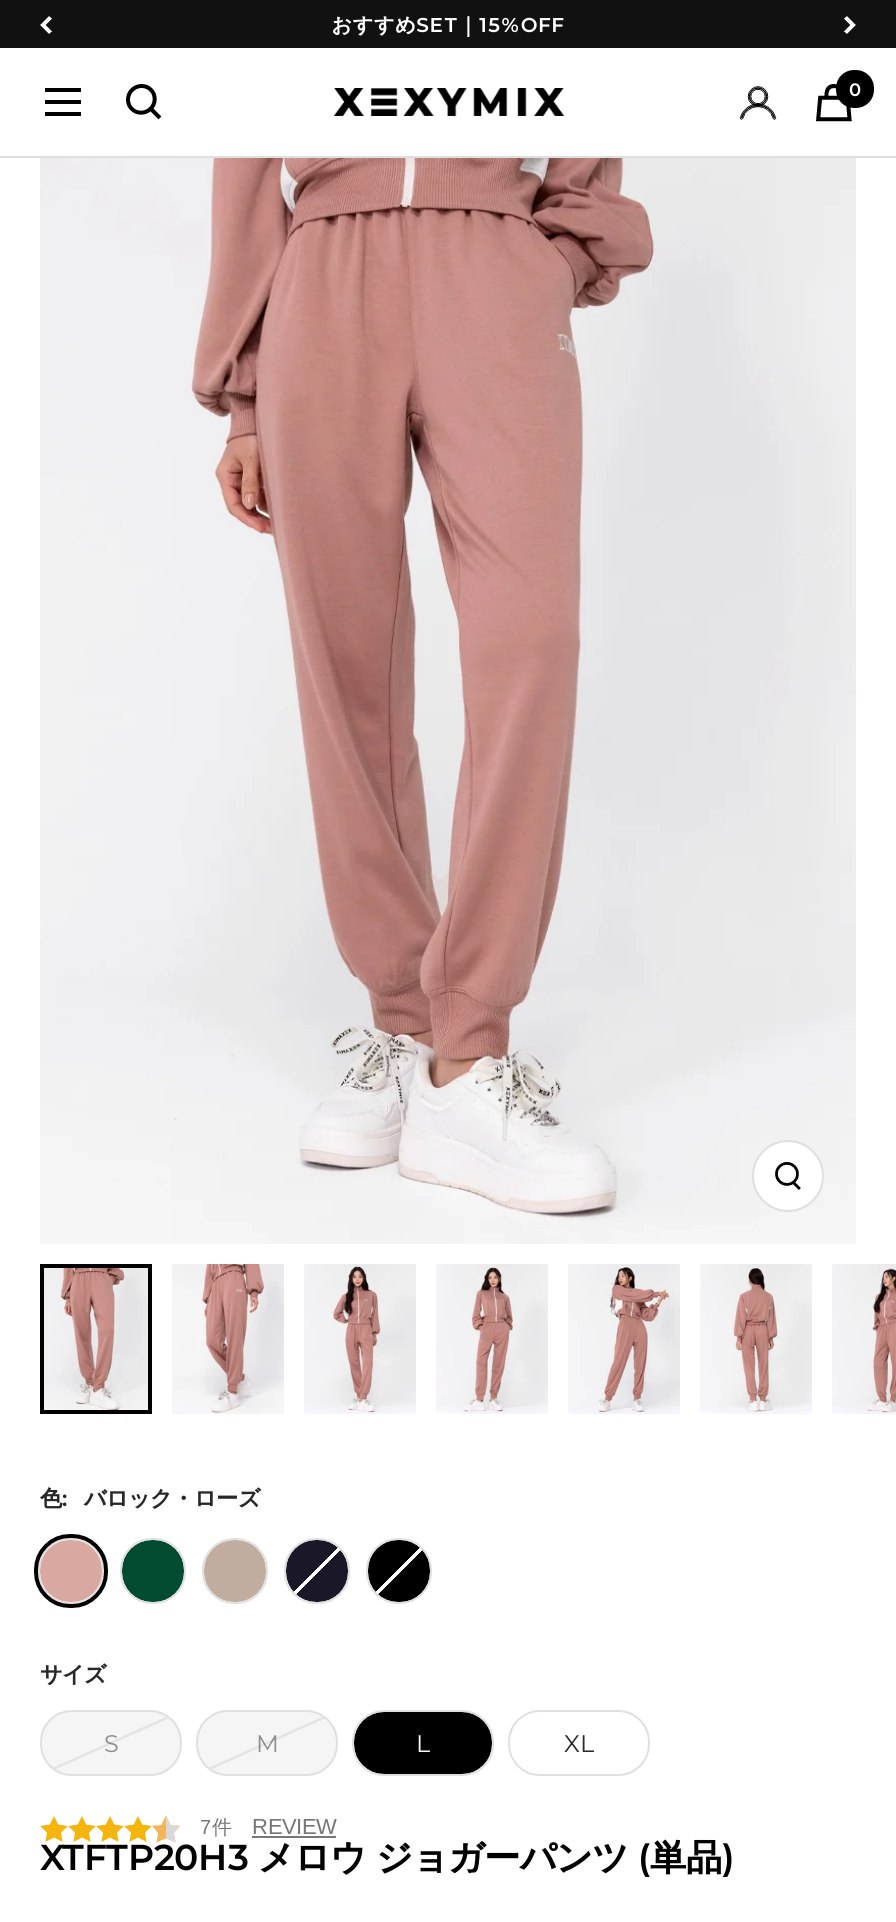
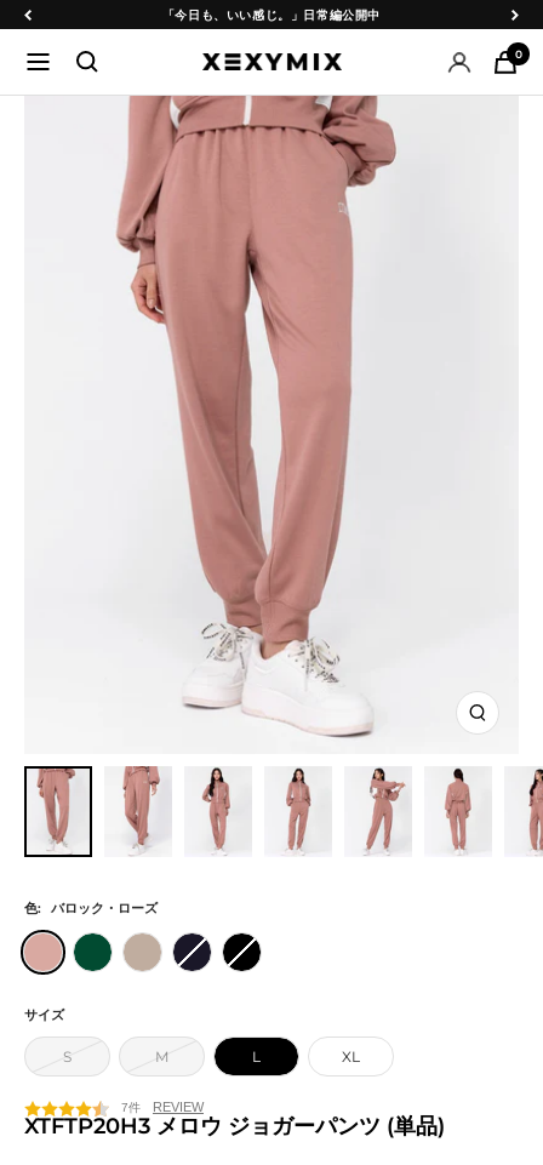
[332,11,564,37] おすすめSET｜15%OFF -> [162,7,381,22] 「今日も、いい感じ。」日常編公開中

